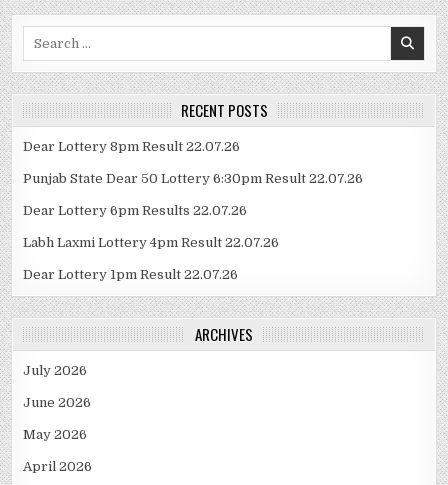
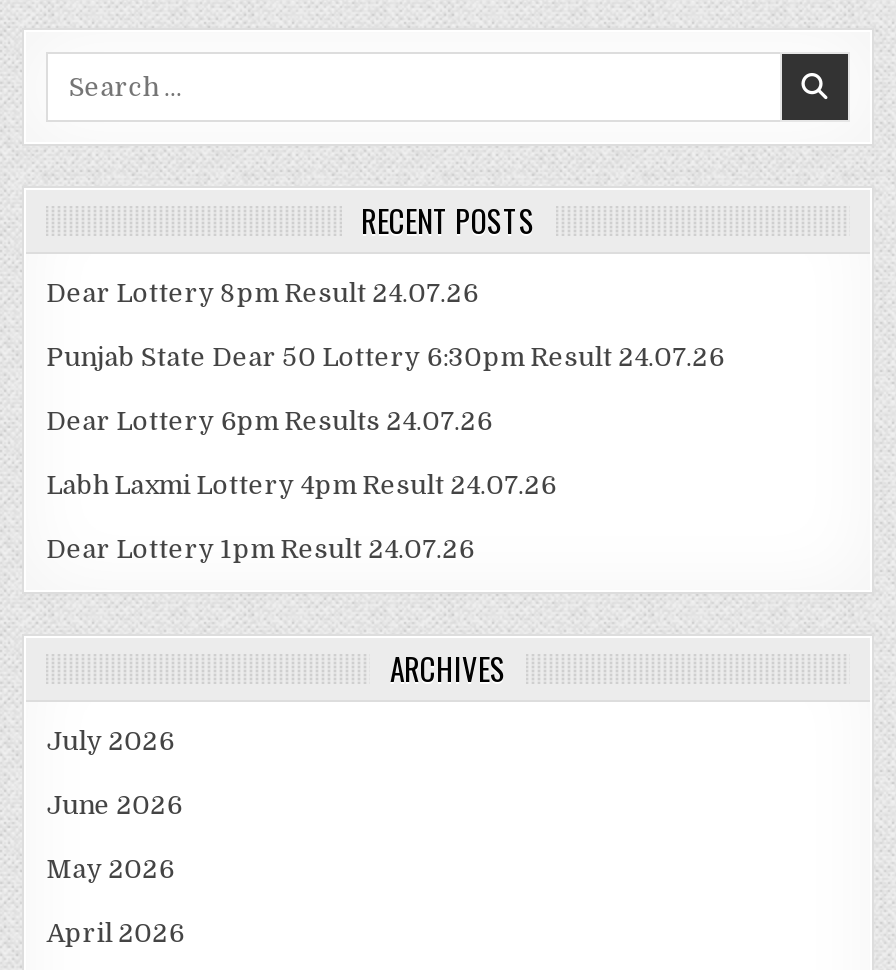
[23,139,240,154] Dear Lottery 8pm Result 22.07.26 -> [46,277,478,307] Dear Lottery 8pm Result 24.07.26
[23,171,363,186] Punjab State Dear 50 Lottery 6:30pm Result 22.07.26 -> [46,341,724,371] Punjab State Dear 50 Lottery 6:30pm Result 24.07.26
[23,203,247,218] Dear Lottery 6pm Results 22.07.26 -> [46,405,492,435] Dear Lottery 6pm Results 24.07.26
[23,235,279,250] Labh Laxmi Lottery 4pm Result 22.07.26 -> [46,469,556,499] Labh Laxmi Lottery 4pm Result 24.07.26
[23,267,238,282] Dear Lottery 1pm Result 22.07.26 -> [46,533,474,563] Dear Lottery 1pm Result 24.07.26

